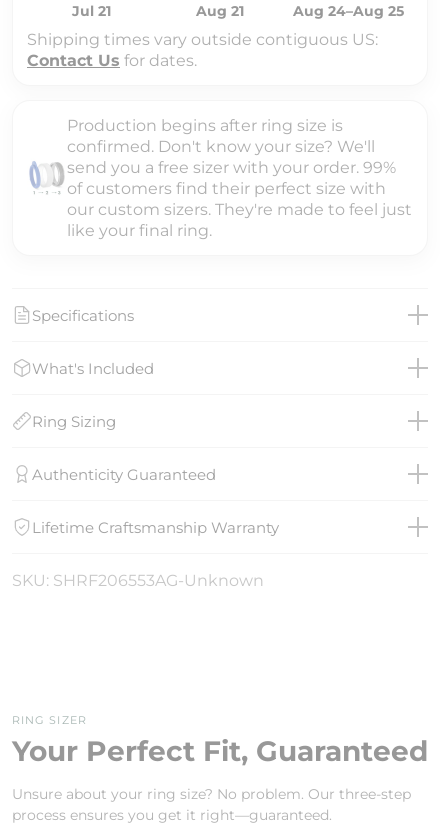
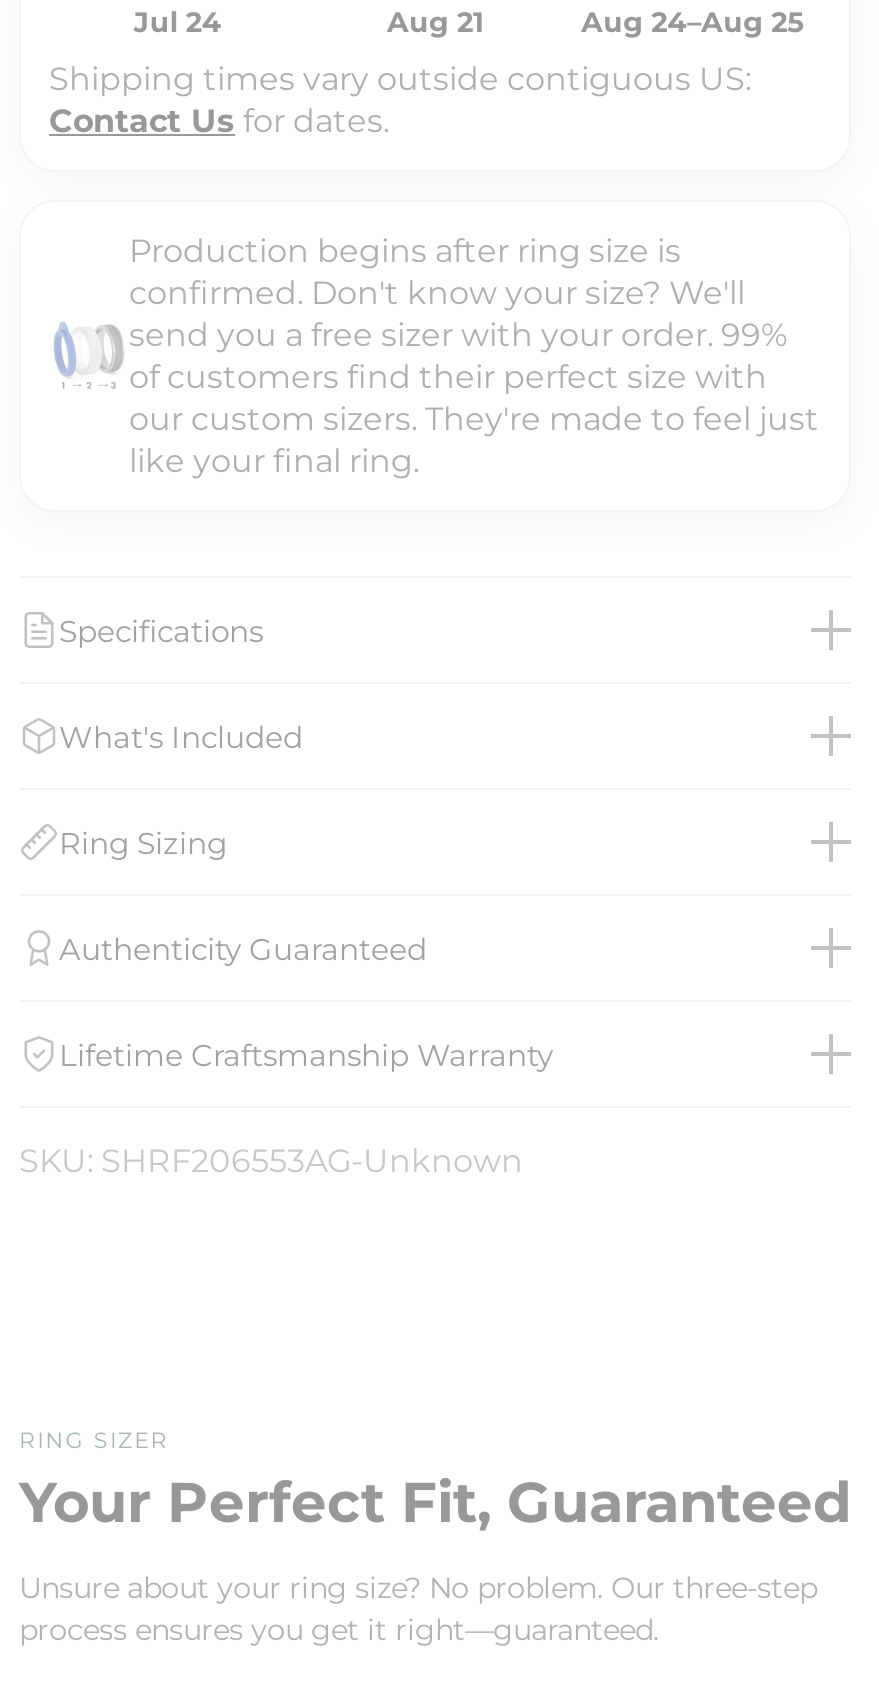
[72,2,111,20] Jul 21 -> [134,4,222,40] Jul 24

